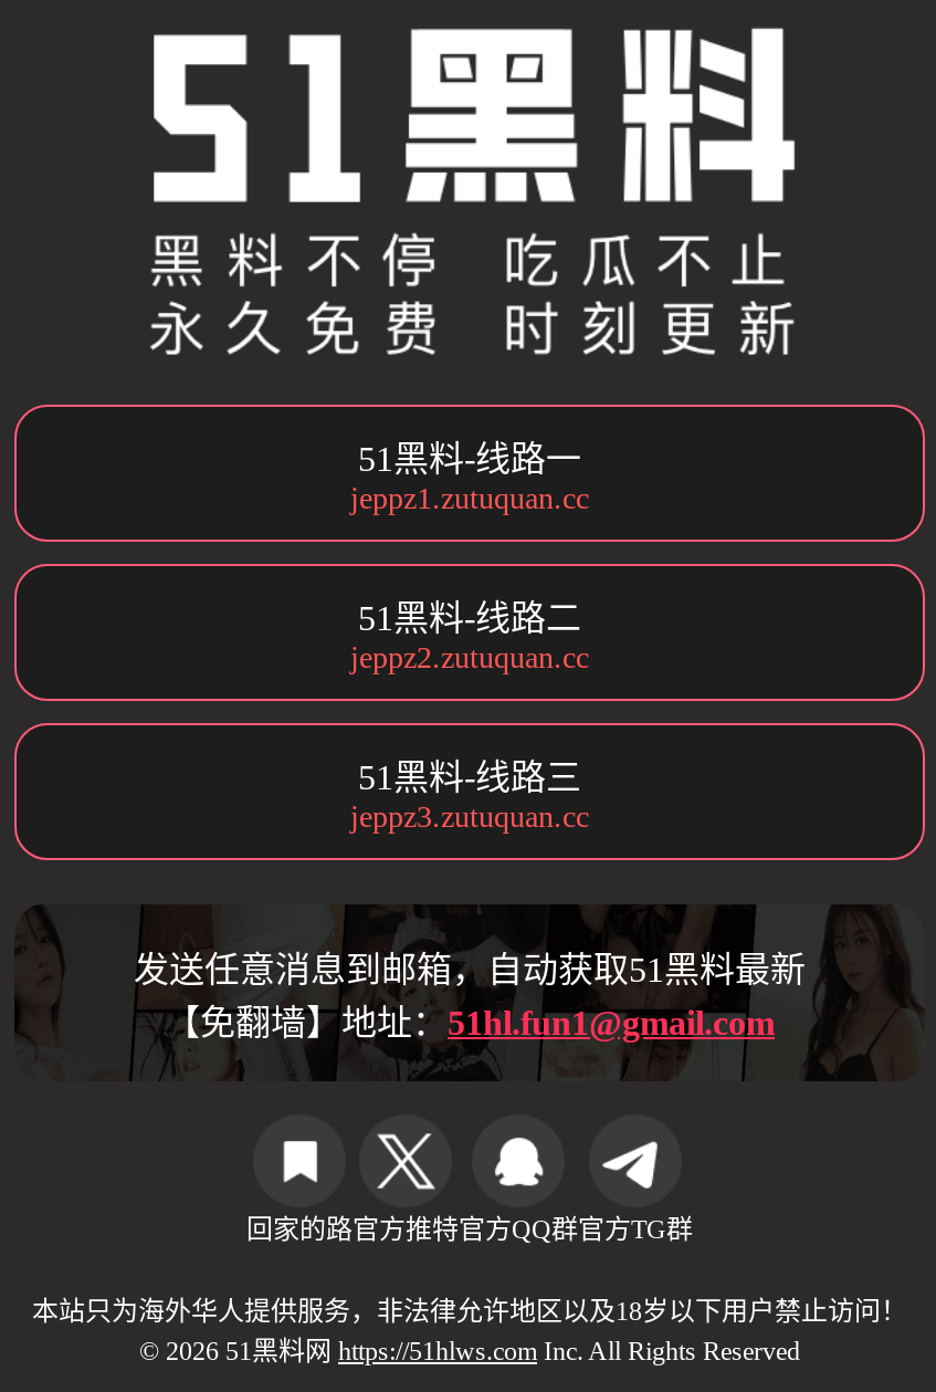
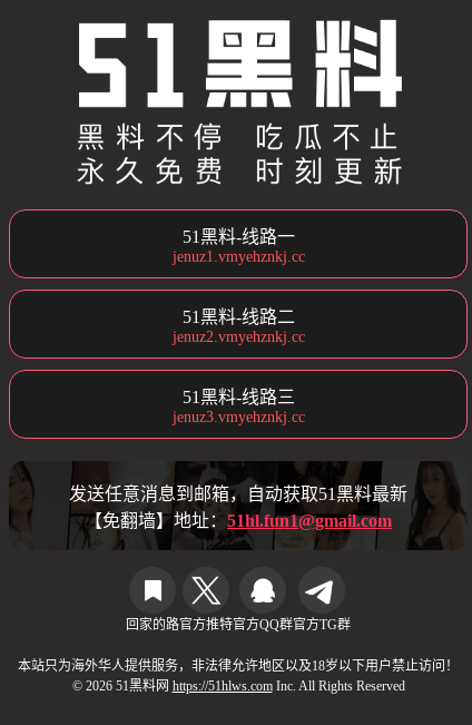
[350,482,589,515] jeppz1.zutuquan.cc -> [172,248,304,265] jenuz1.vmyehznkj.cc
[350,641,589,674] jeppz2.zutuquan.cc -> [172,328,304,345] jenuz2.vmyehznkj.cc
[350,800,589,833] jeppz3.zutuquan.cc -> [172,408,304,425] jenuz3.vmyehznkj.cc

